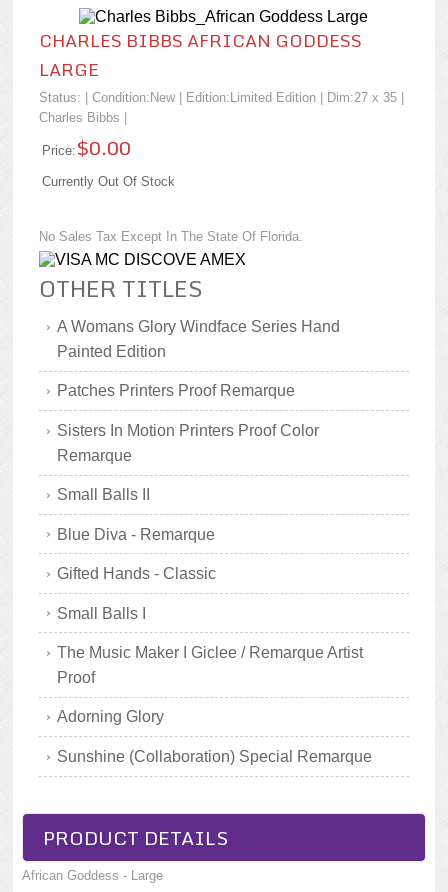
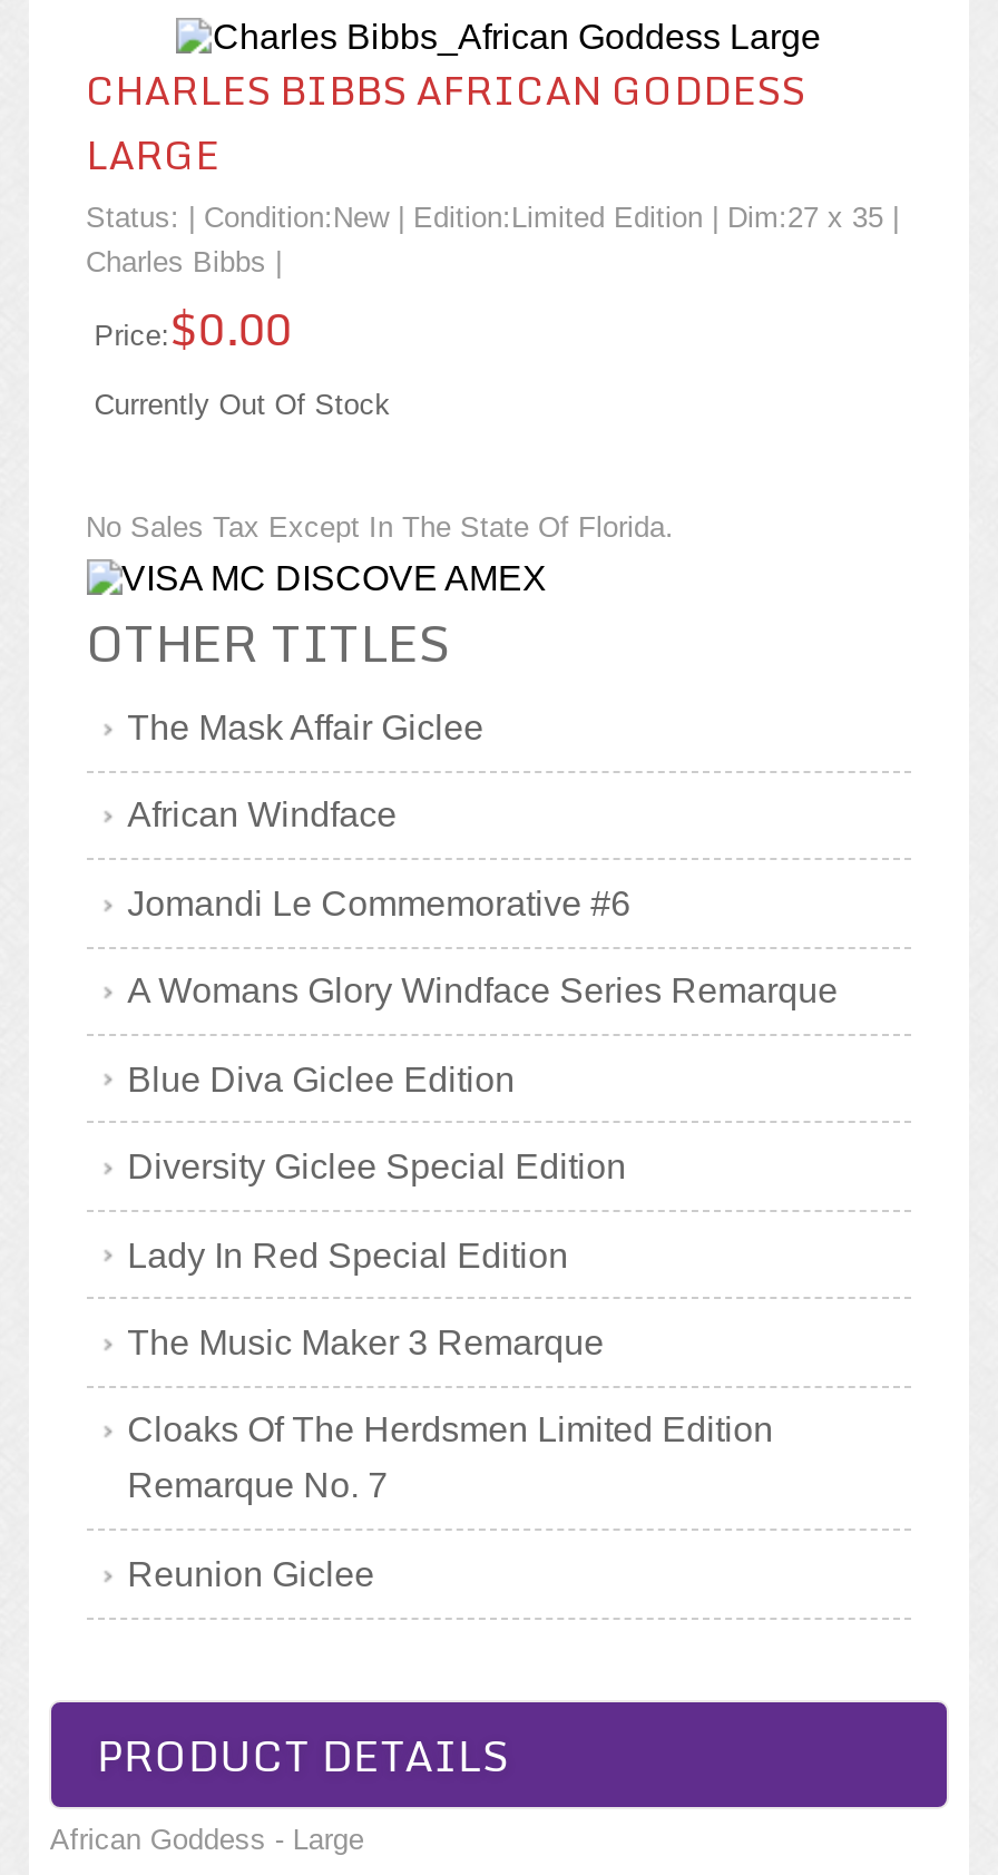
[57,318,372,765] A Womans Glory Windface Series Hand | Painted Edition | Patches Printers Proof Remarque | Sisters In Motion Printers Proof Color | Remarque | Small Balls II | Blue Diva - Remarque | Gifted Hands - Classic | Small Balls I | The Music Maker I Giclee / Remarque Artist | Proof | Adorning Glory | Sunshine (Collaboration) Special Remarque -> [127,708,838,1593] The Mask Affair Giclee | African Windface | Jomandi Le Commemorative #6 | A Womans Glory Windface Series Remarque | Blue Diva Giclee Edition | Diversity Giclee Special Edition | Lady In Red Special Edition | The Music Maker 3 Remarque | Cloaks Of The Herdsmen Limited Edition | Remarque No. 7 | Reunion Giclee

